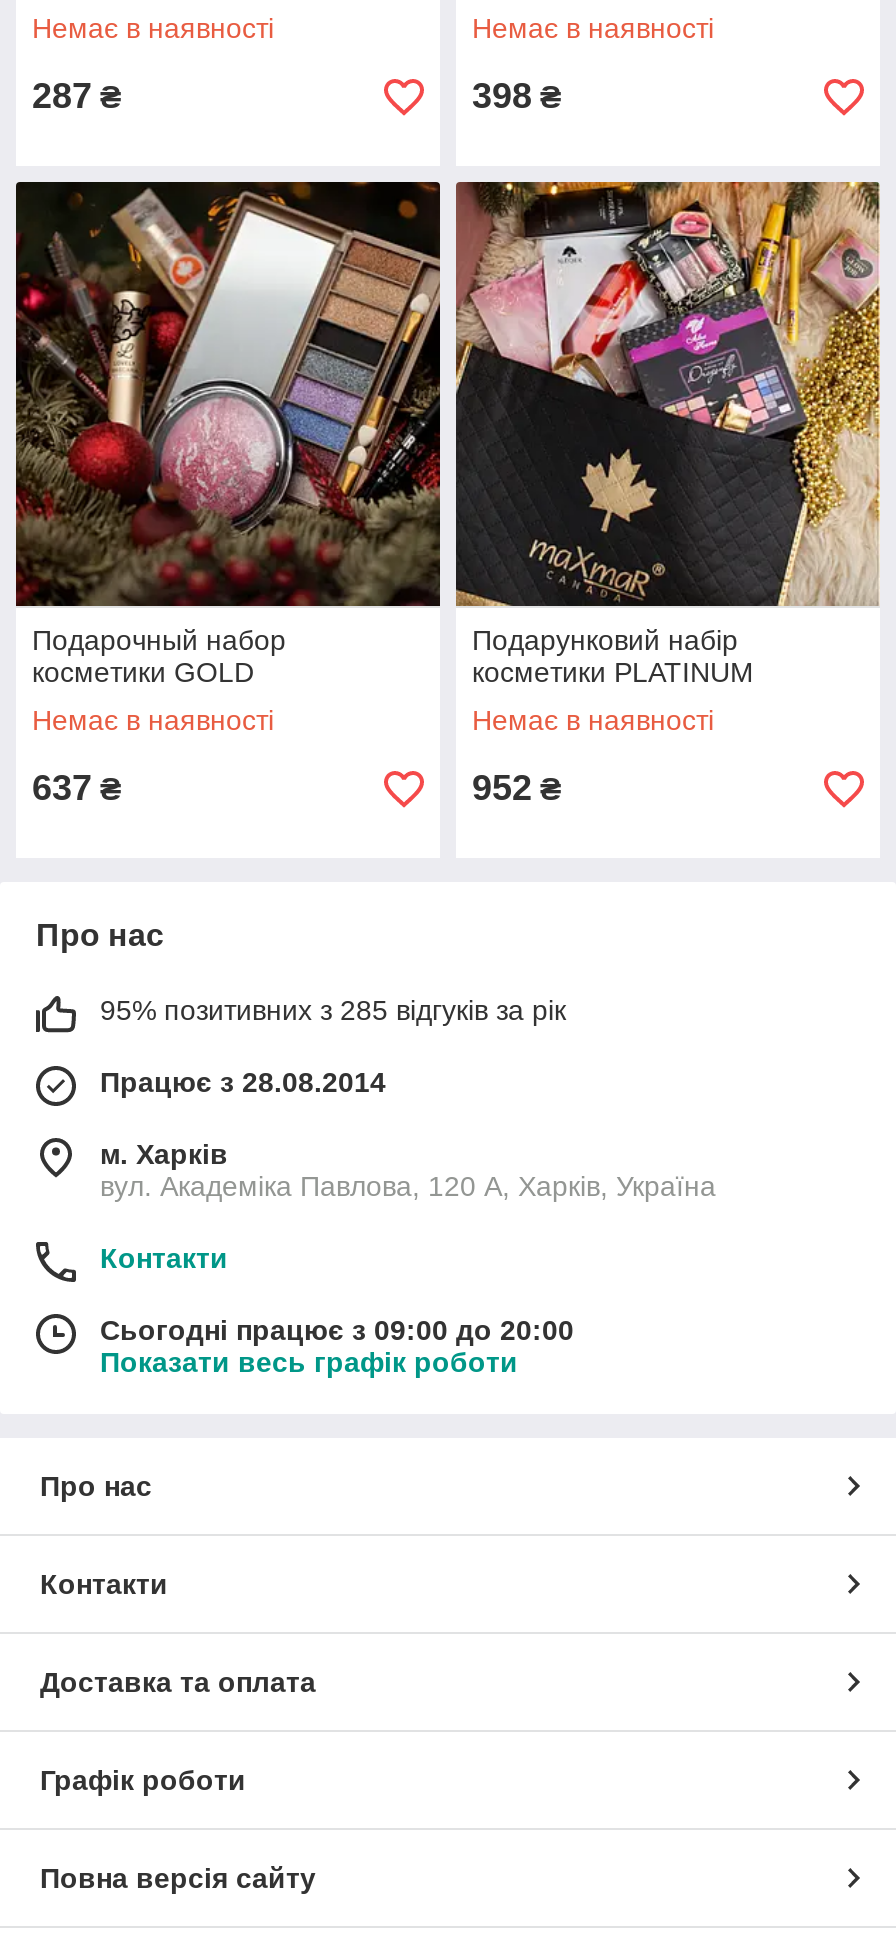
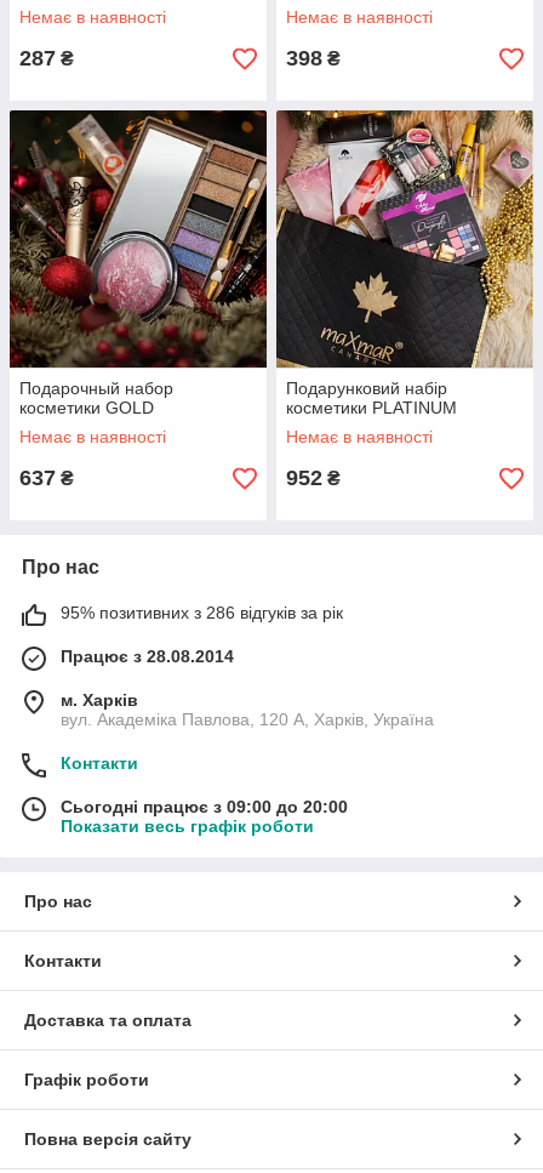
[100,994,566,1026] 95% позитивних з 285 відгуків за рік -> [61,603,343,622] 95% позитивних з 286 відгуків за рік

